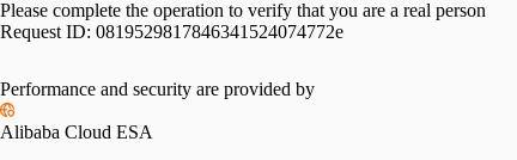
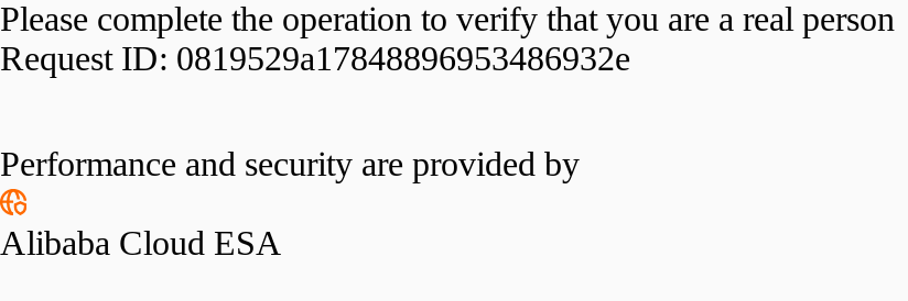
[0,21,343,42] Request ID: 0819529817846341524074772e -> [0,40,630,77] Request ID: 0819529a17848896953486932e

